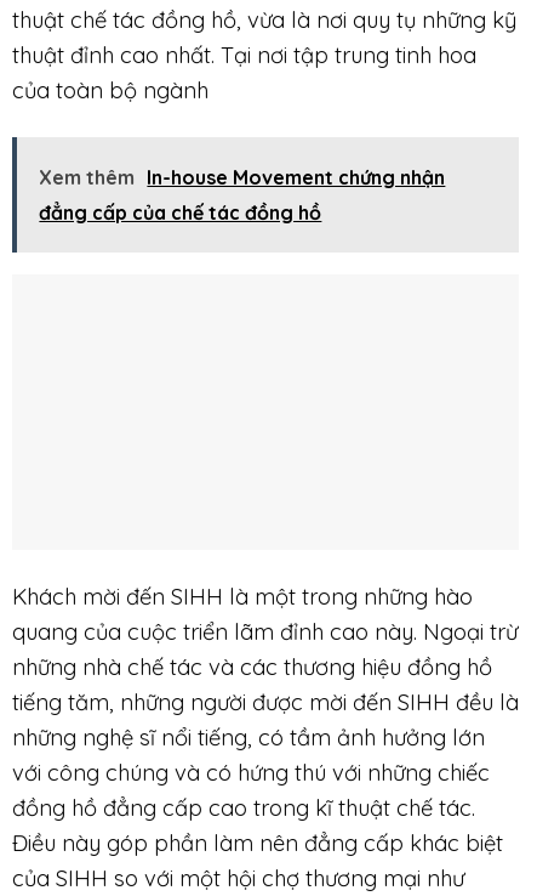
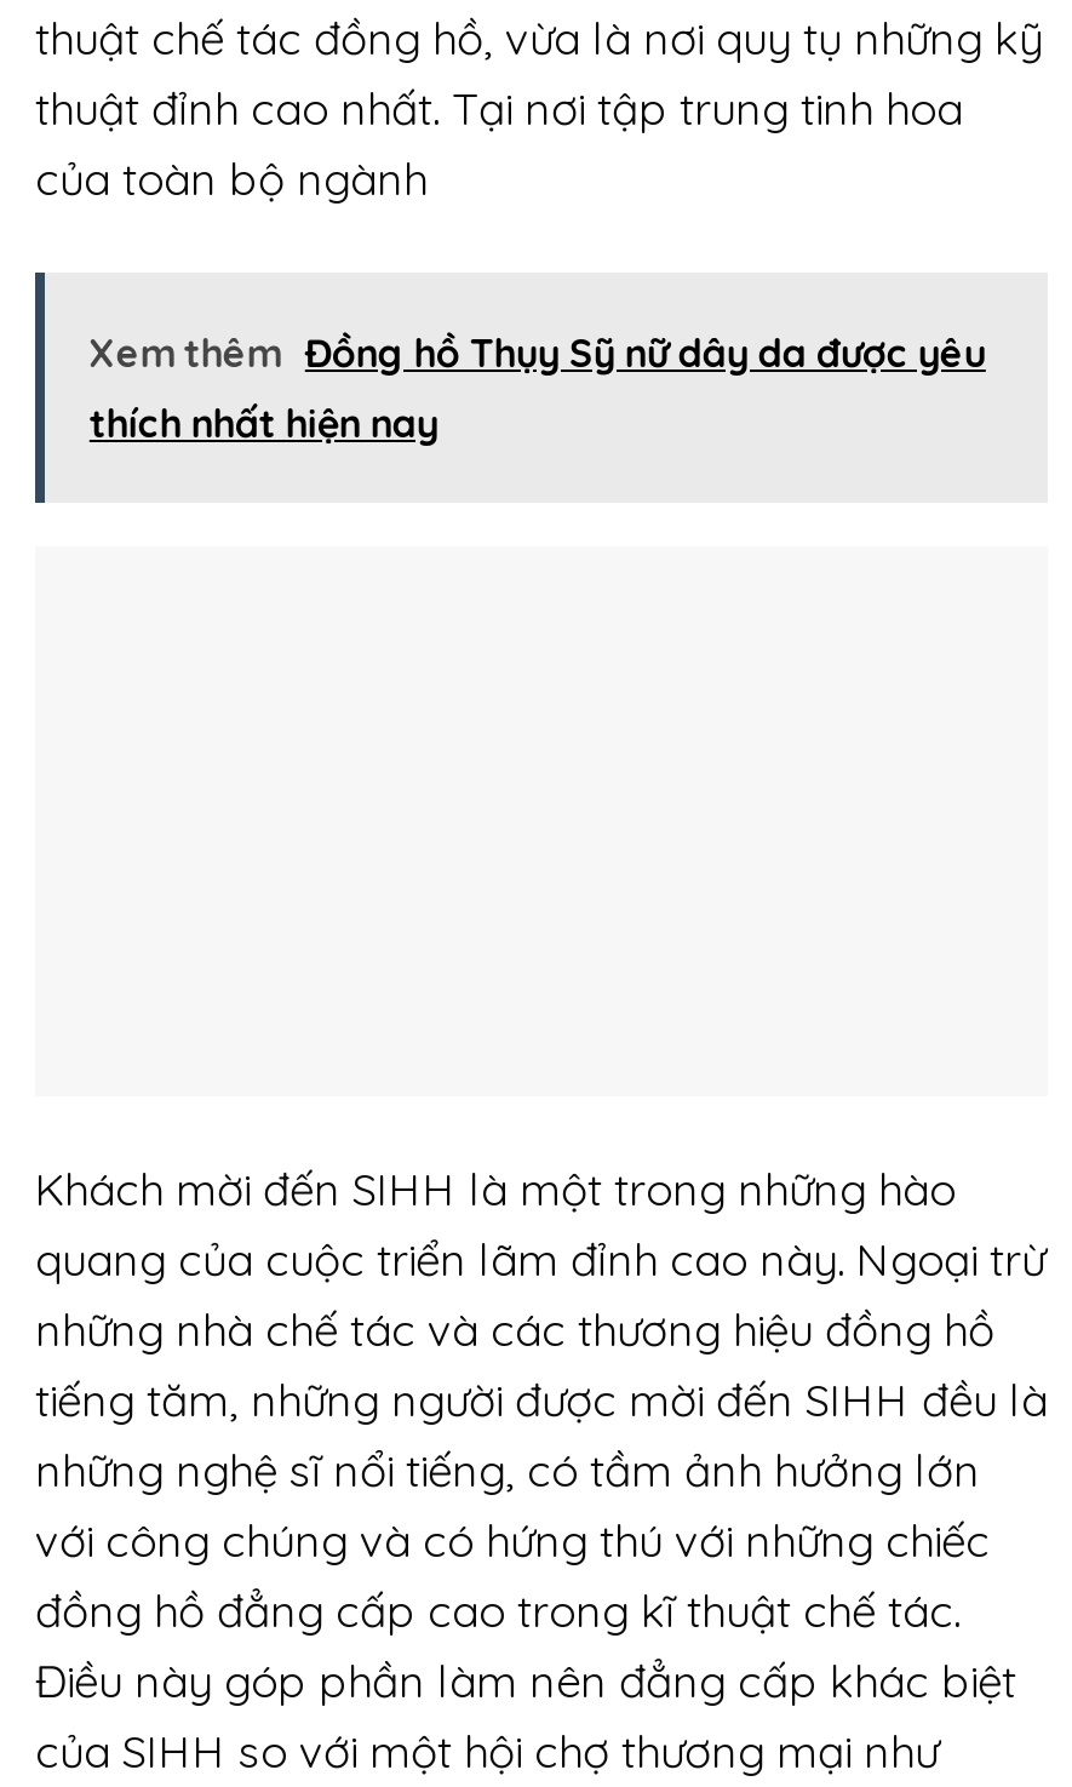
[39,165,445,225] Xem thêm In-house Movement chứng nhận | đẳng cấp của chế tác đồng hồ -> [89,329,986,448] Xem thêm Đồng hồ Thụy Sỹ nữ dây da được yêu | thích nhất hiện nay

